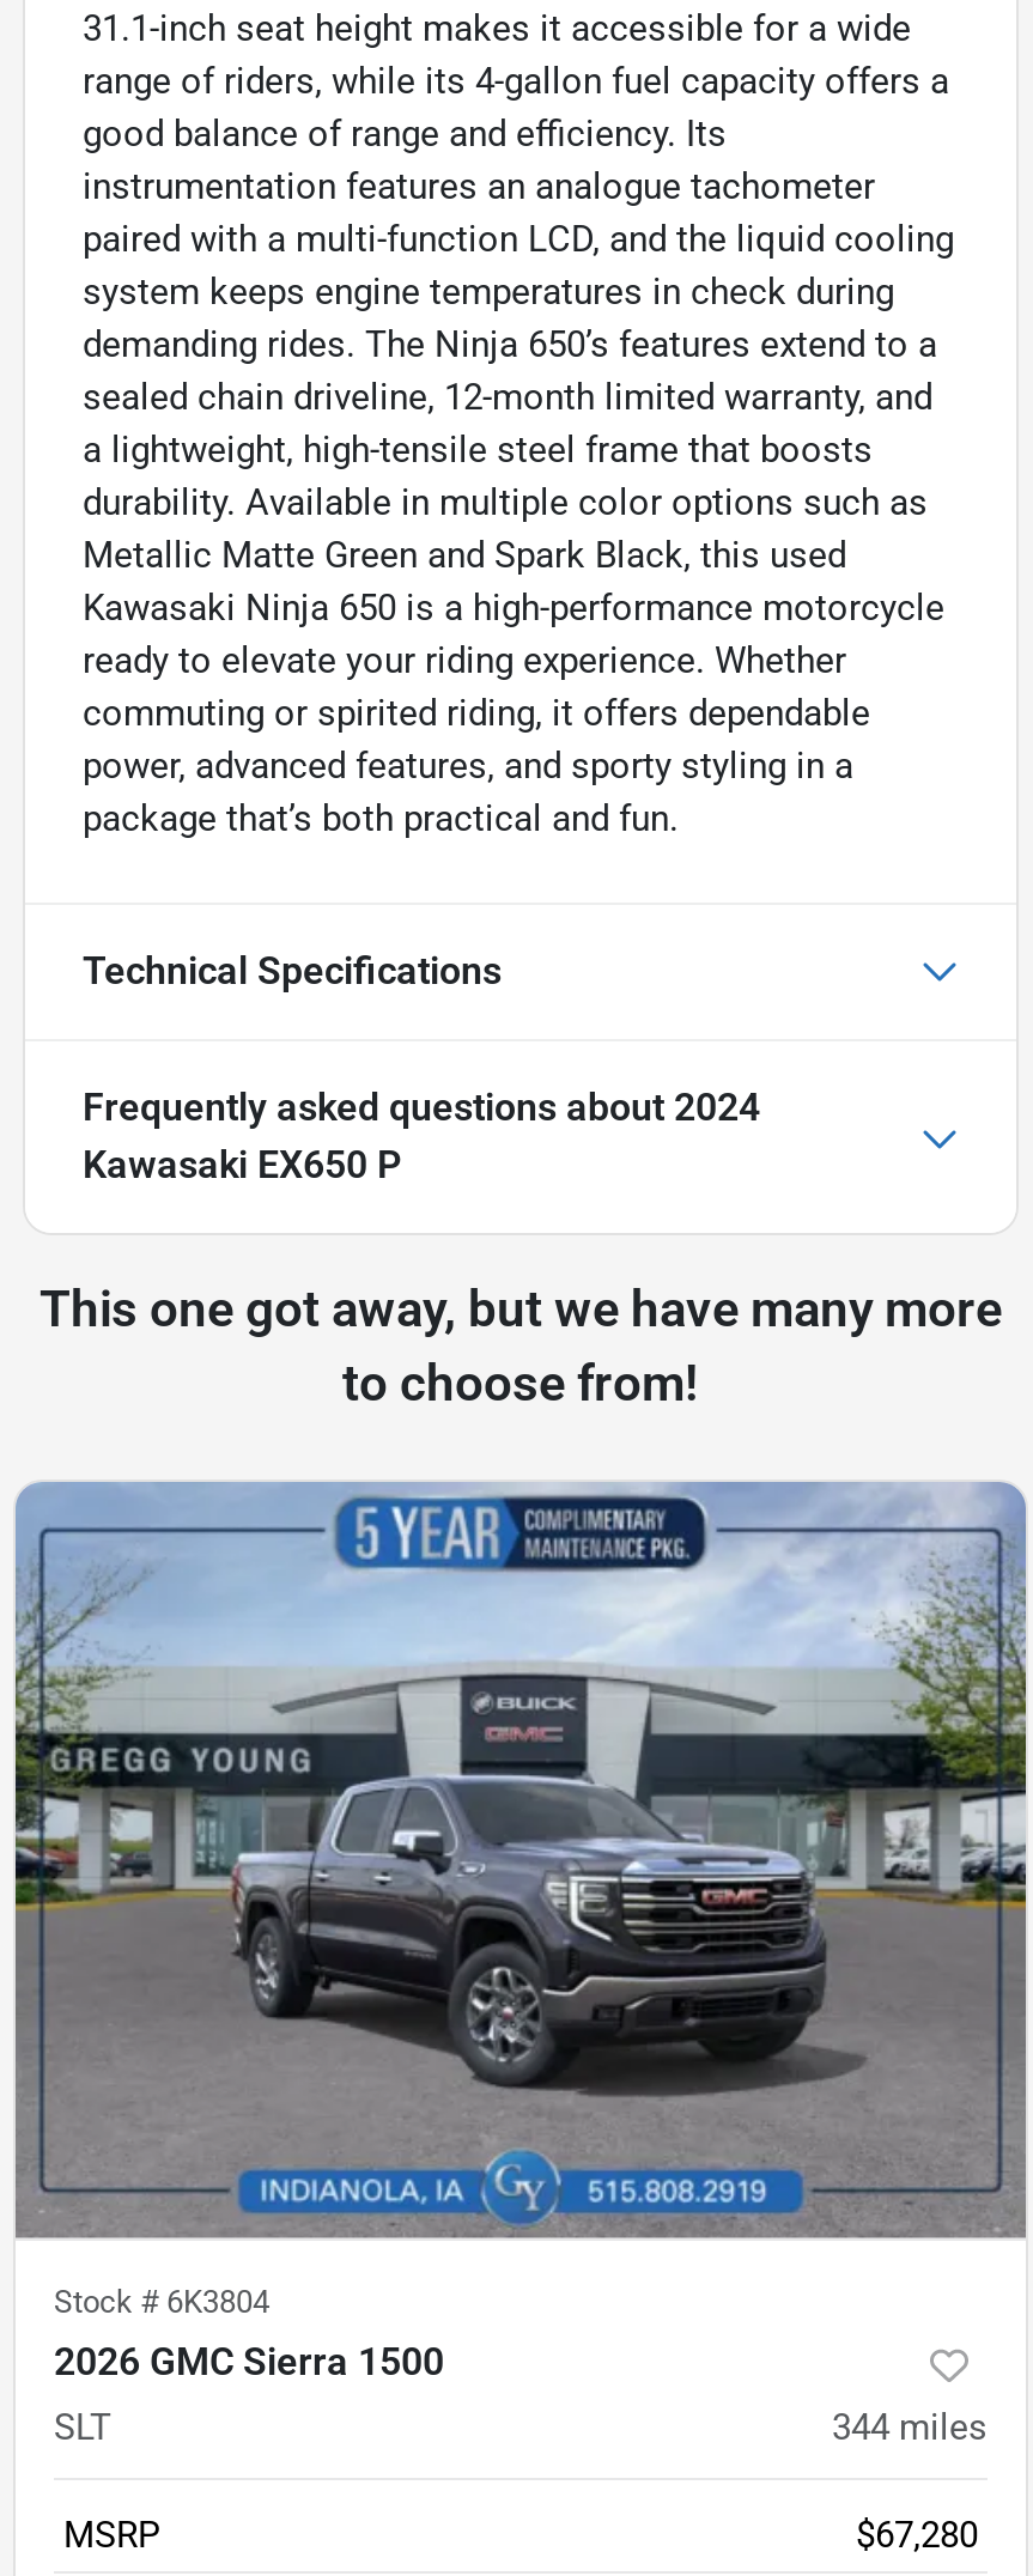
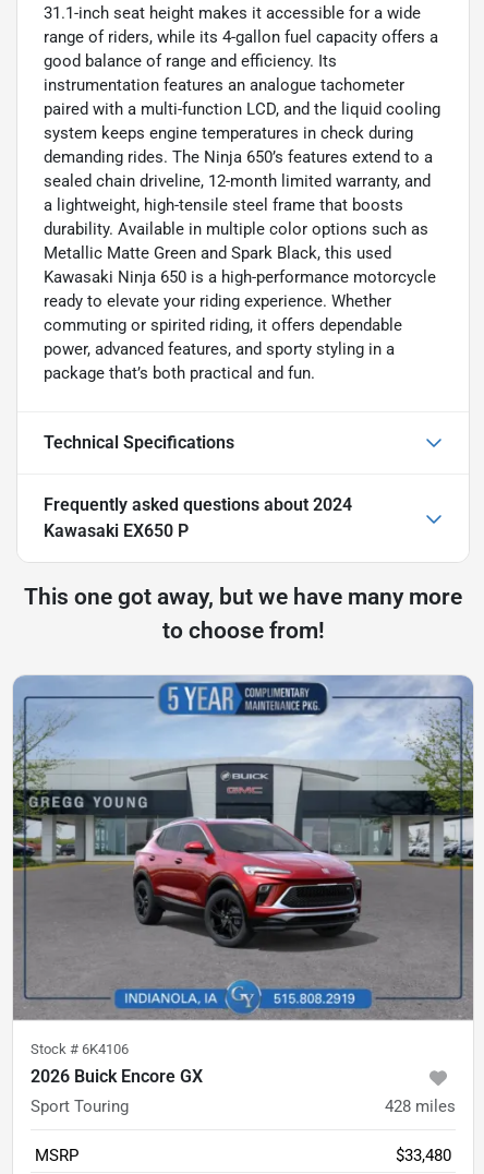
[231,1772,863,2097] [image] -> [112,808,398,955] [image]
[54,2284,444,2384] Stock #6K3804 | 2026 GMC Sierra 1500 -> [31,1041,203,1087] Stock #6K4106 | 2026 Buick Encore GX
[54,2406,988,2449] SLT | 344 miles -> [31,1097,456,1116] Sport Touring | 428 miles
[856,2514,978,2557] $67,280 -> [396,1146,451,1165] $33,480

